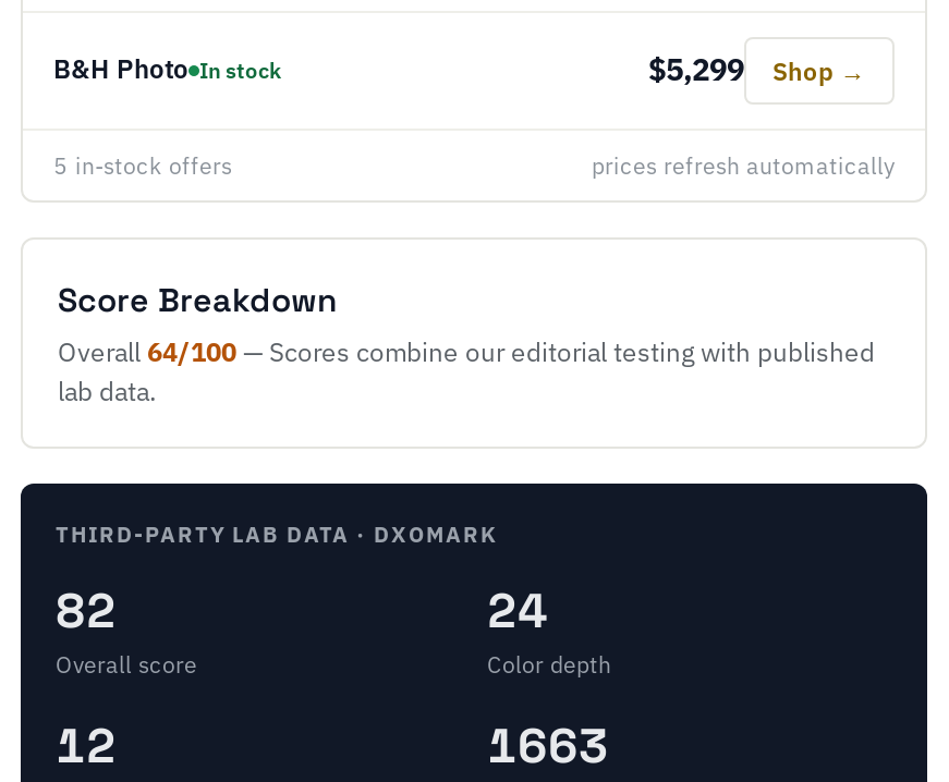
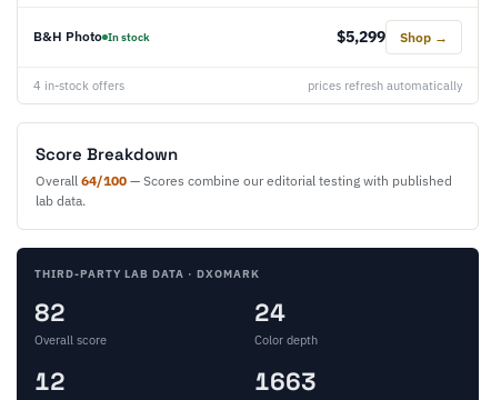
[53,149,232,180] 5 in-stock offers -> [33,77,124,93] 4 in-stock offers

